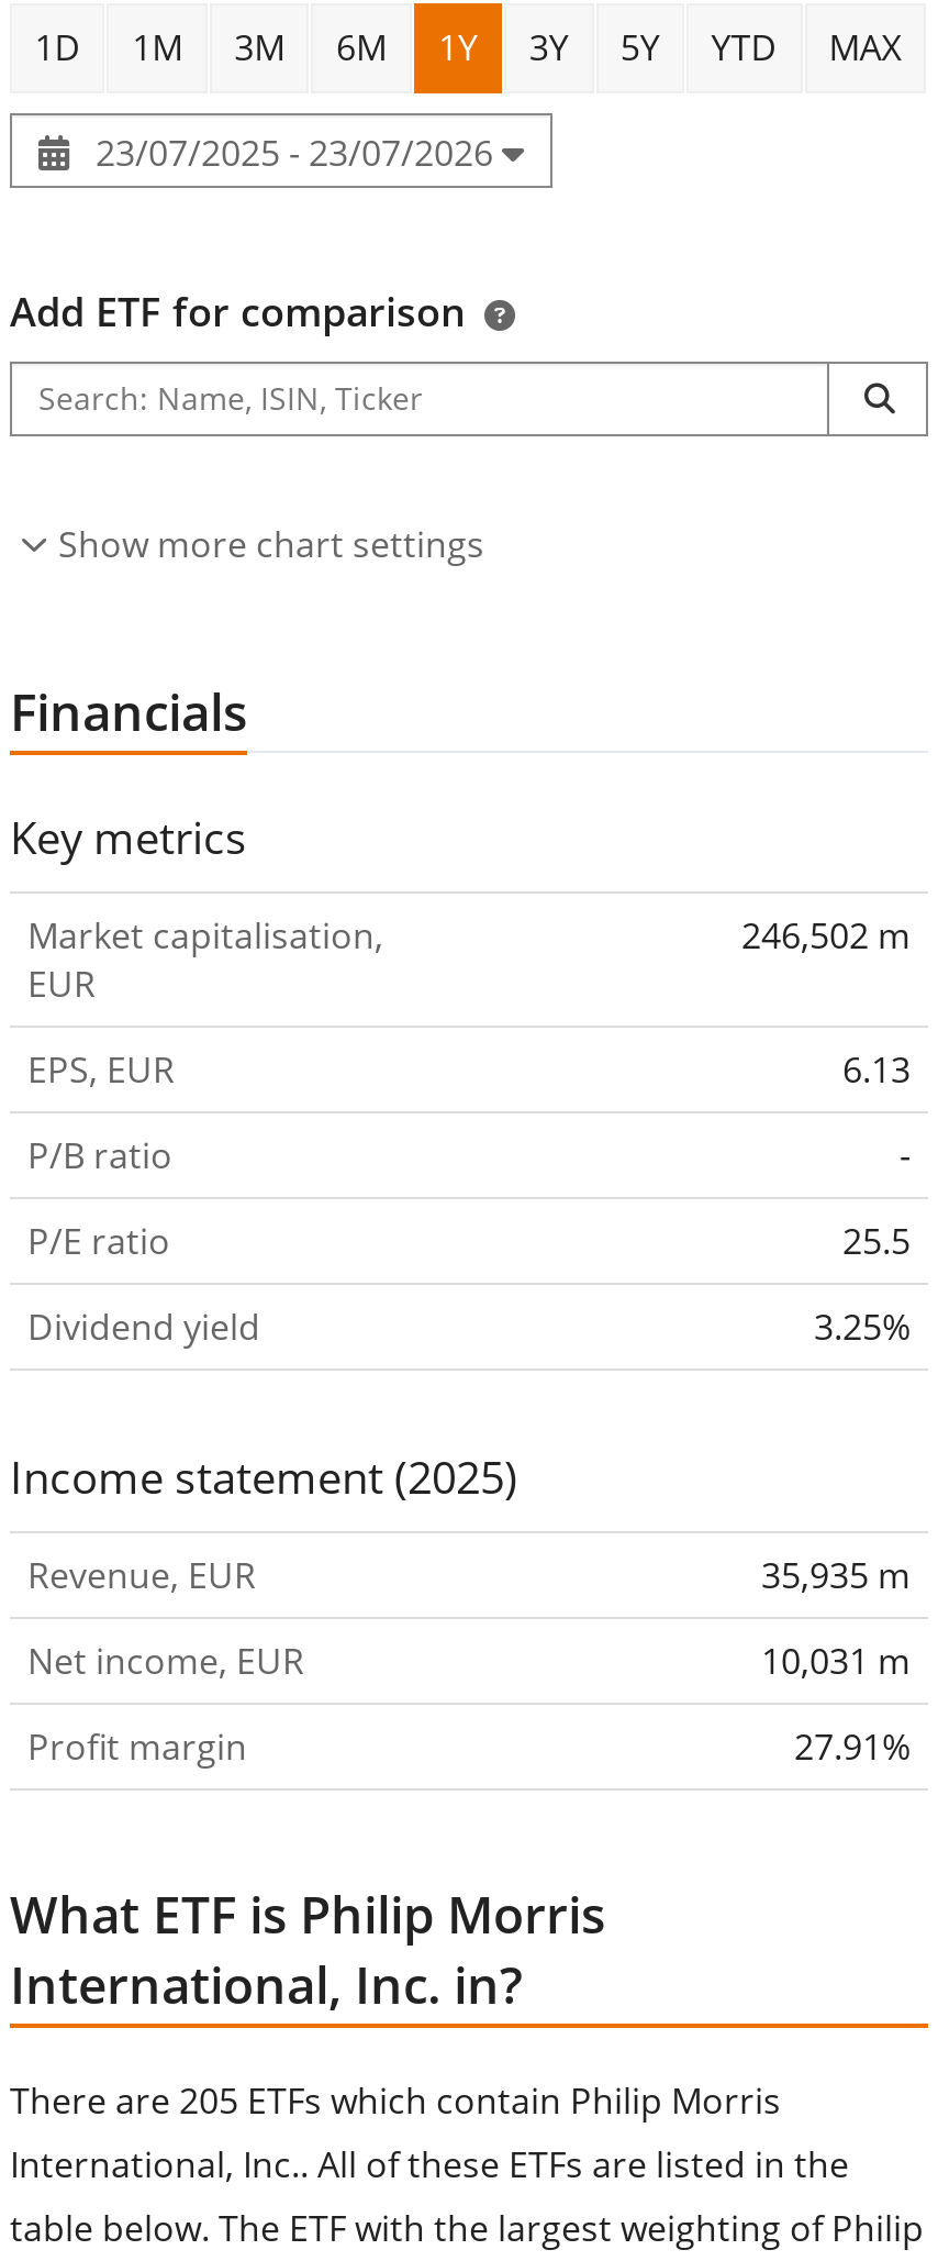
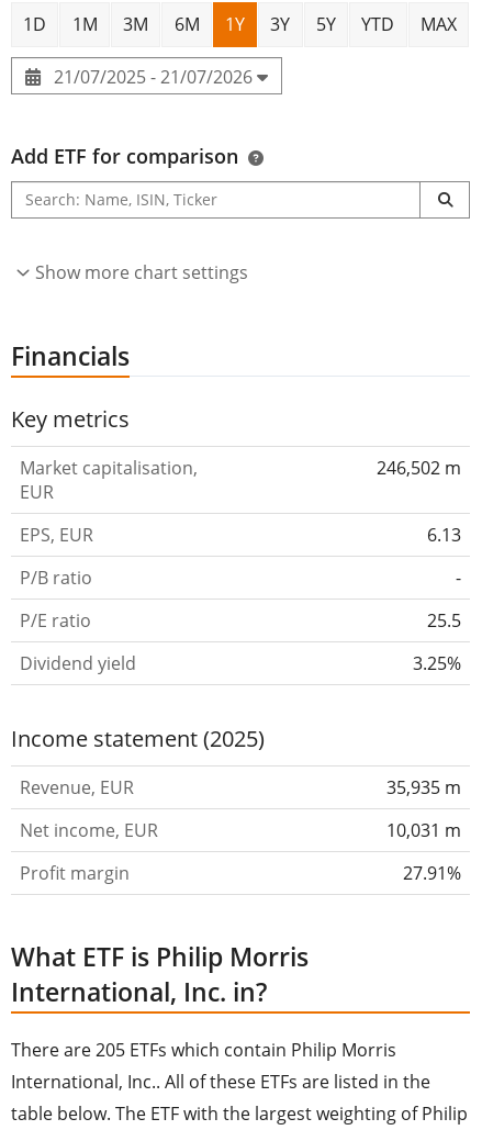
[96,128,493,176] 23/07/2025 - 23/07/2026 -> [54,64,253,88] 21/07/2025 - 21/07/2026

